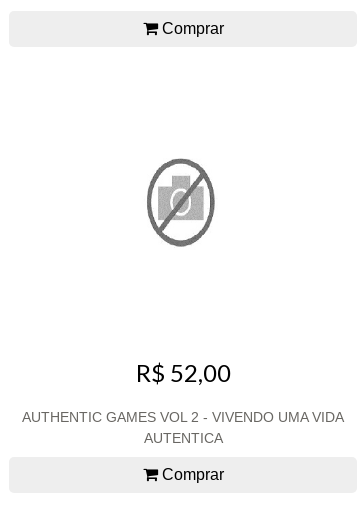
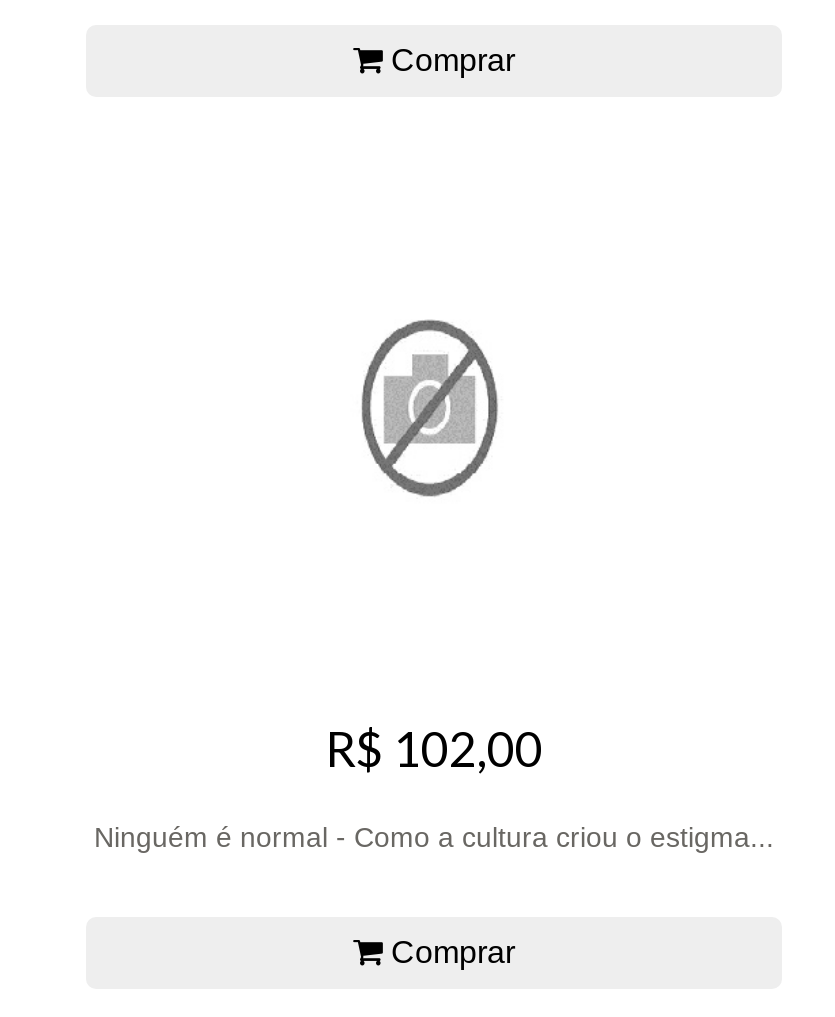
[135,357,230,386] R$ 52,00 -> [325,718,543,776] R$ 102,00
[22,409,344,446] AUTHENTIC GAMES VOL 2 - VIVENDO UMA VIDA | AUTENTICA -> [94,821,774,853] Ninguém é normal - Como a cultura criou o estigma...

